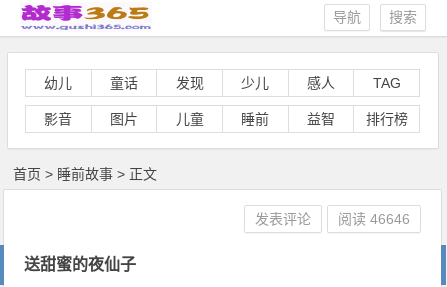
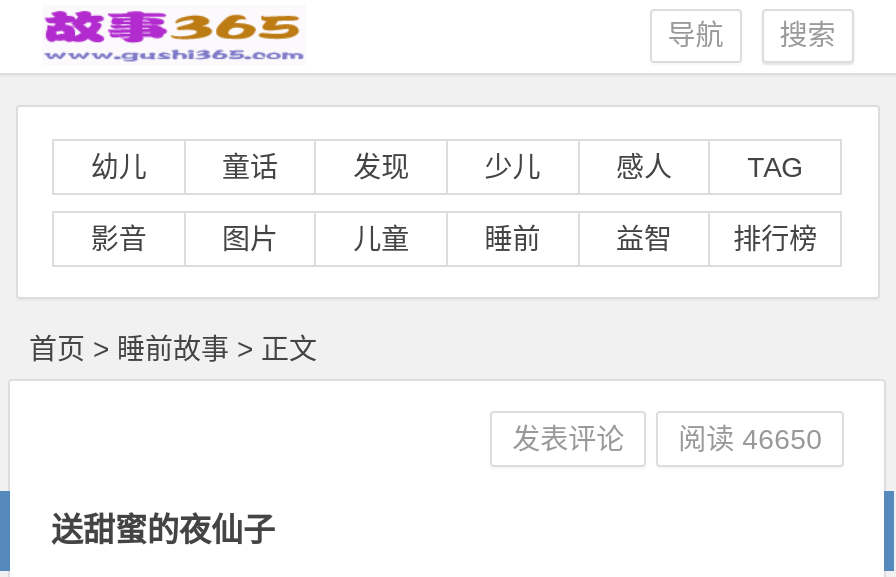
[255,211,410,227] 发表评论 阅读46646 -> [512,423,822,455] 发表评论 阅读46650

